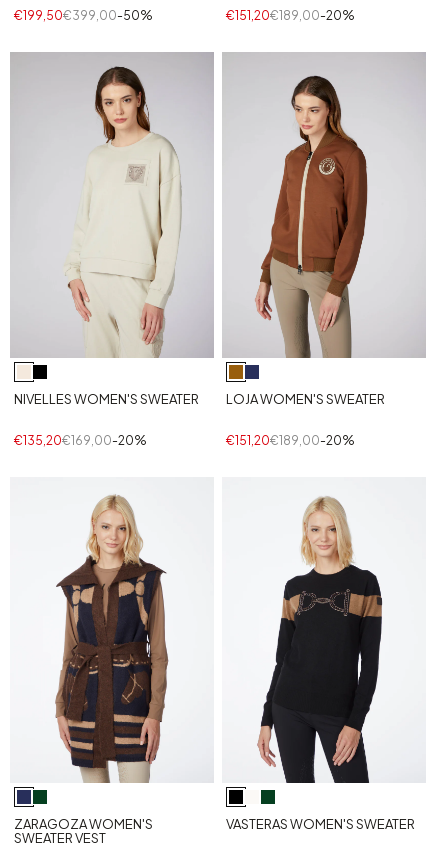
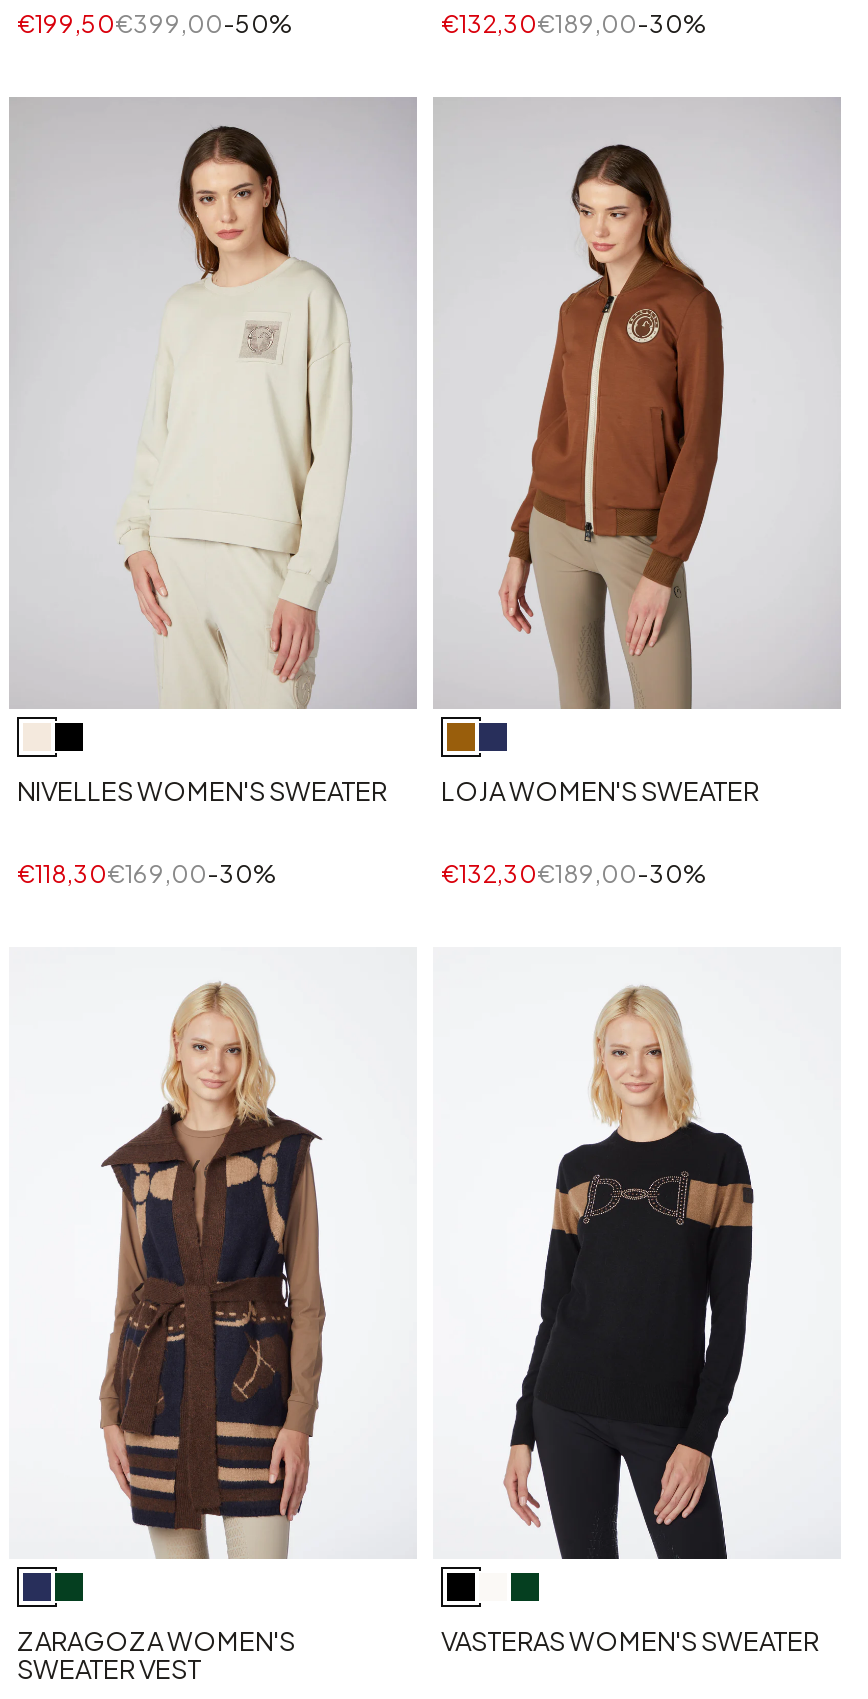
[226,8,355,23] €151,20€189,00-20% -> [441,9,709,39] €132,30€189,00-30%
[14,433,147,448] €135,20€169,00-20% -> [17,859,279,889] €118,30€169,00-30%
[226,433,355,448] €151,20€189,00-20% -> [441,859,709,889] €132,30€189,00-30%

